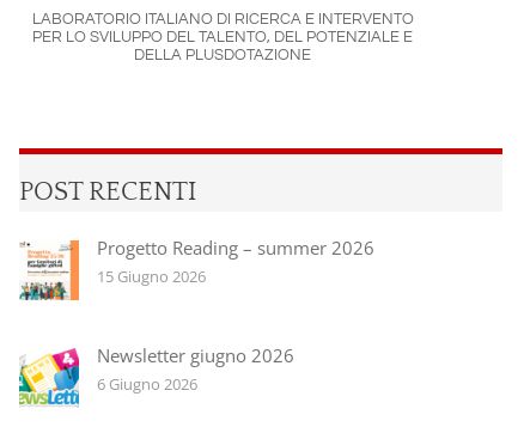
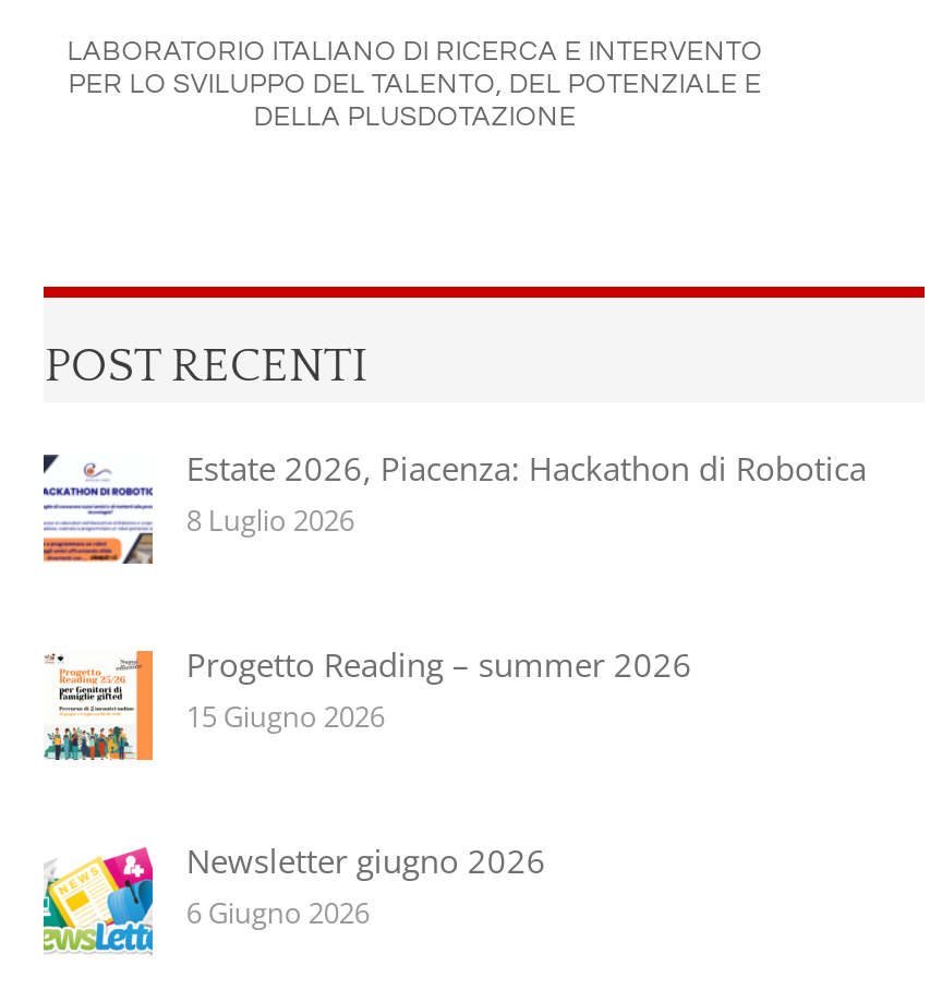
none -> [41,446,867,566] [image] | Estate 2026, Piacenza: Hackathon di Robotica | 8 Luglio 2026

